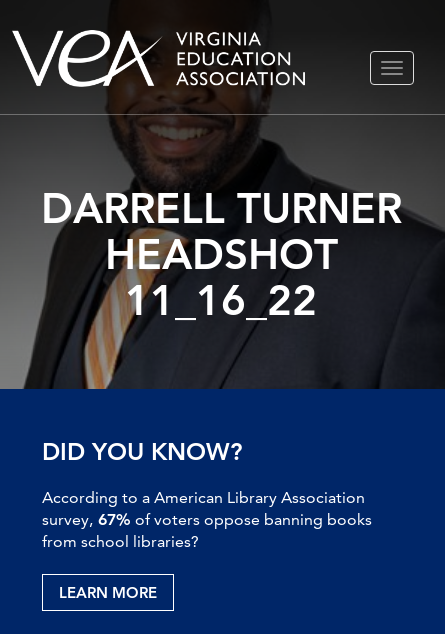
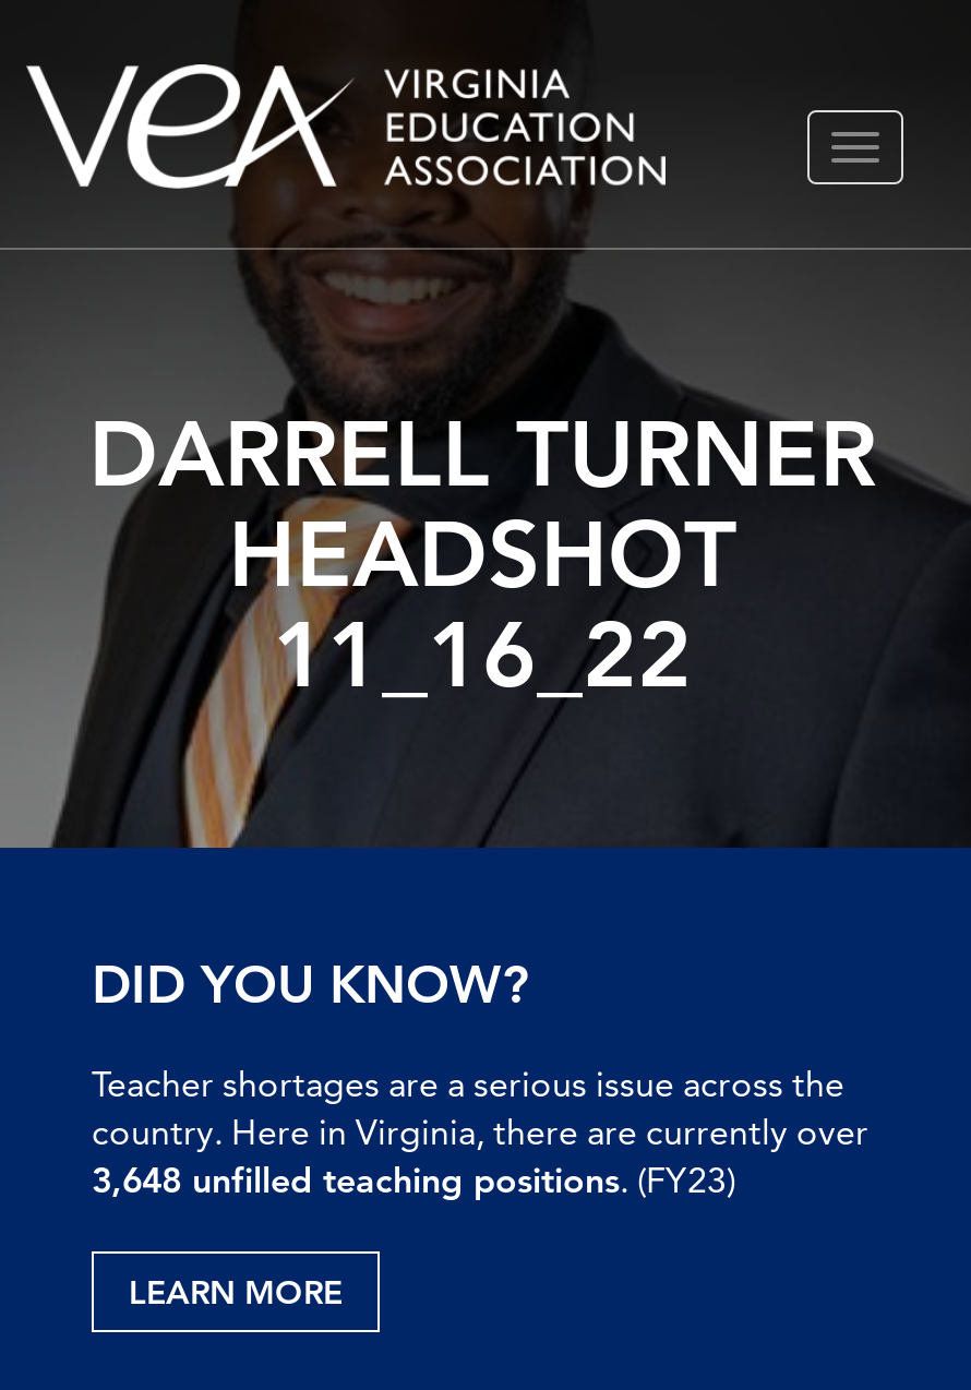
[42,488,372,551] According to a American Library Association | survey, 67% of voters oppose banning books | from school libraries? -> [92,1063,868,1200] Teacher shortages are a serious issue across the | country. Here in Virginia, there are currently over | 3,648 unfilled teaching positions. (FY23)

